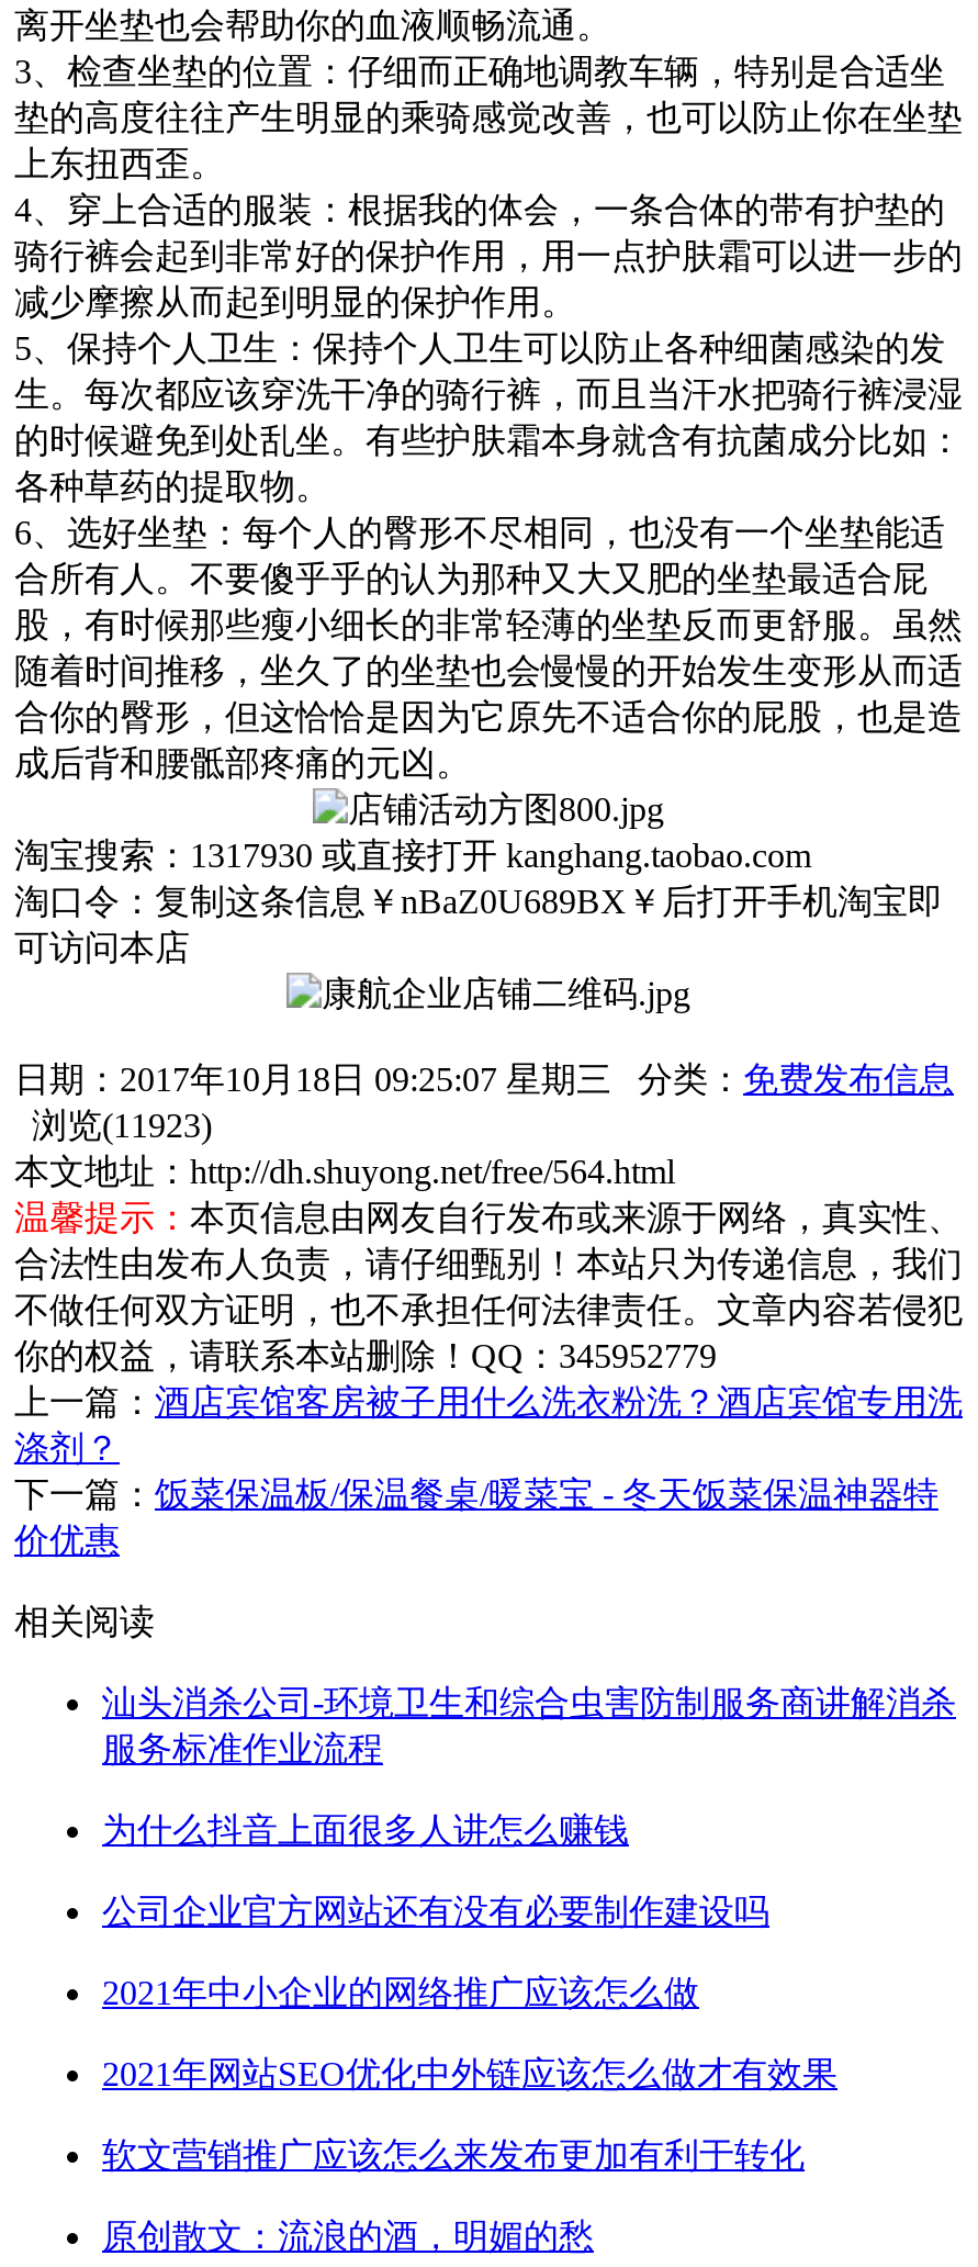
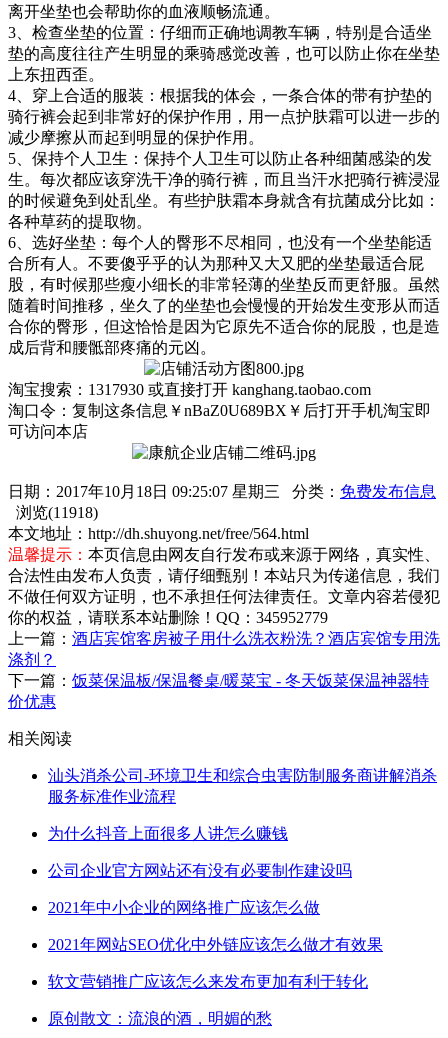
[14,1106,212,1143] 浏览(11923) -> [8,504,98,521] 浏览(11918)

